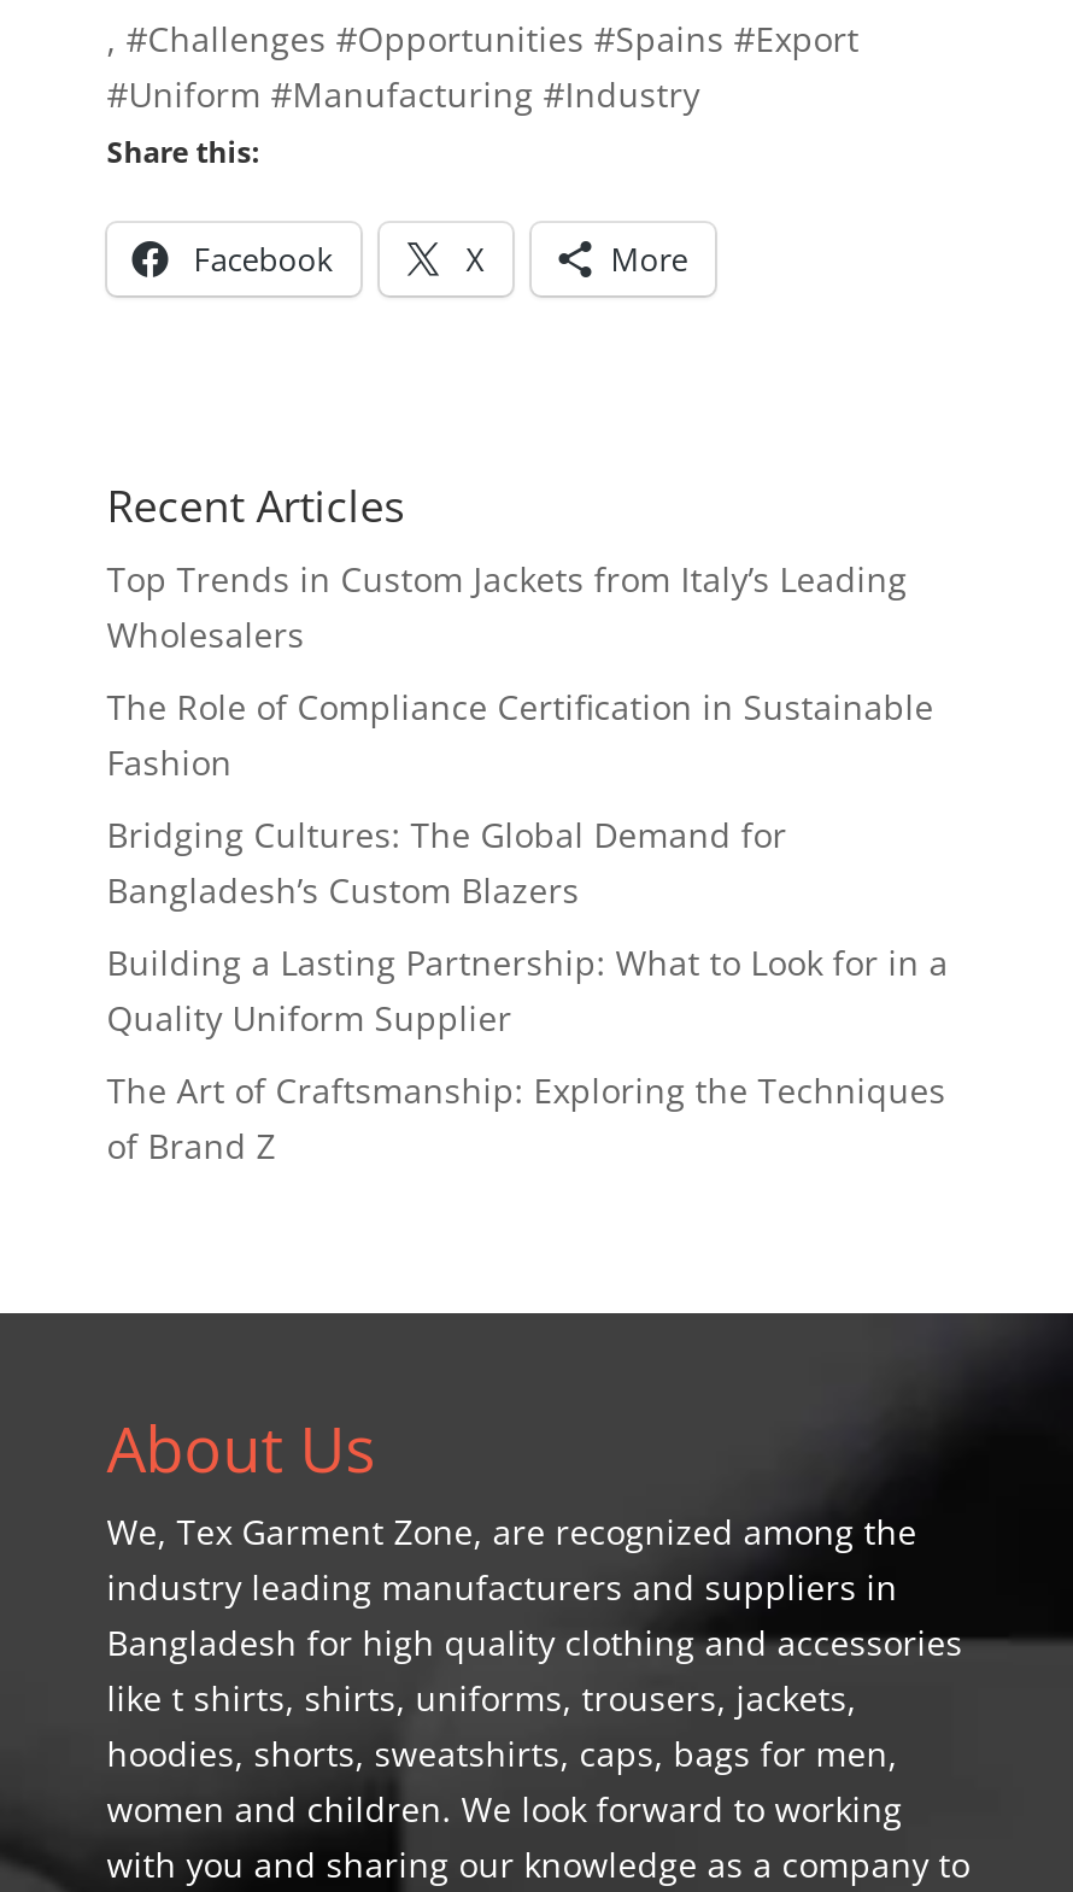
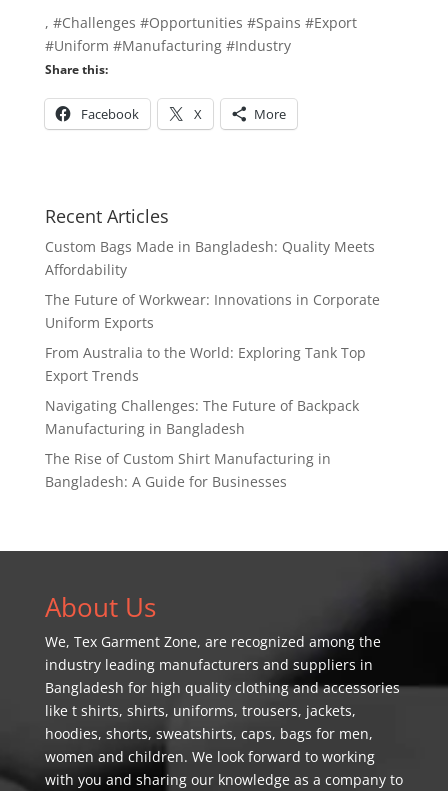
[107,556,907,657] Top Trends in Custom Jackets from Italy’s Leading | Wholesalers -> [45,237,375,279] Custom Bags Made in Bangladesh: Quality Meets | Affordability
[107,684,934,785] The Role of Compliance Certification in Sustainable | Fashion -> [45,290,380,332] The Future of Workwear: Innovations in Corporate | Uniform Exports
[107,812,787,913] Bridging Cultures: The Global Demand for | Bangladesh’s Custom Blazers -> [45,343,366,385] From Australia to the World: Exploring Tank Top | Export Trends
[107,939,948,1041] Building a Lasting Partnership: What to Look for in a | Quality Uniform Supplier -> [45,396,359,438] Navigating Challenges: The Future of Backpack | Manufacturing in Bangladesh
[107,1067,946,1168] The Art of Craftsmanship: Exploring the Techniques | of Brand Z -> [45,449,331,491] The Rise of Custom Shirt Manufacturing in | Bangladesh: A Guide for Businesses

